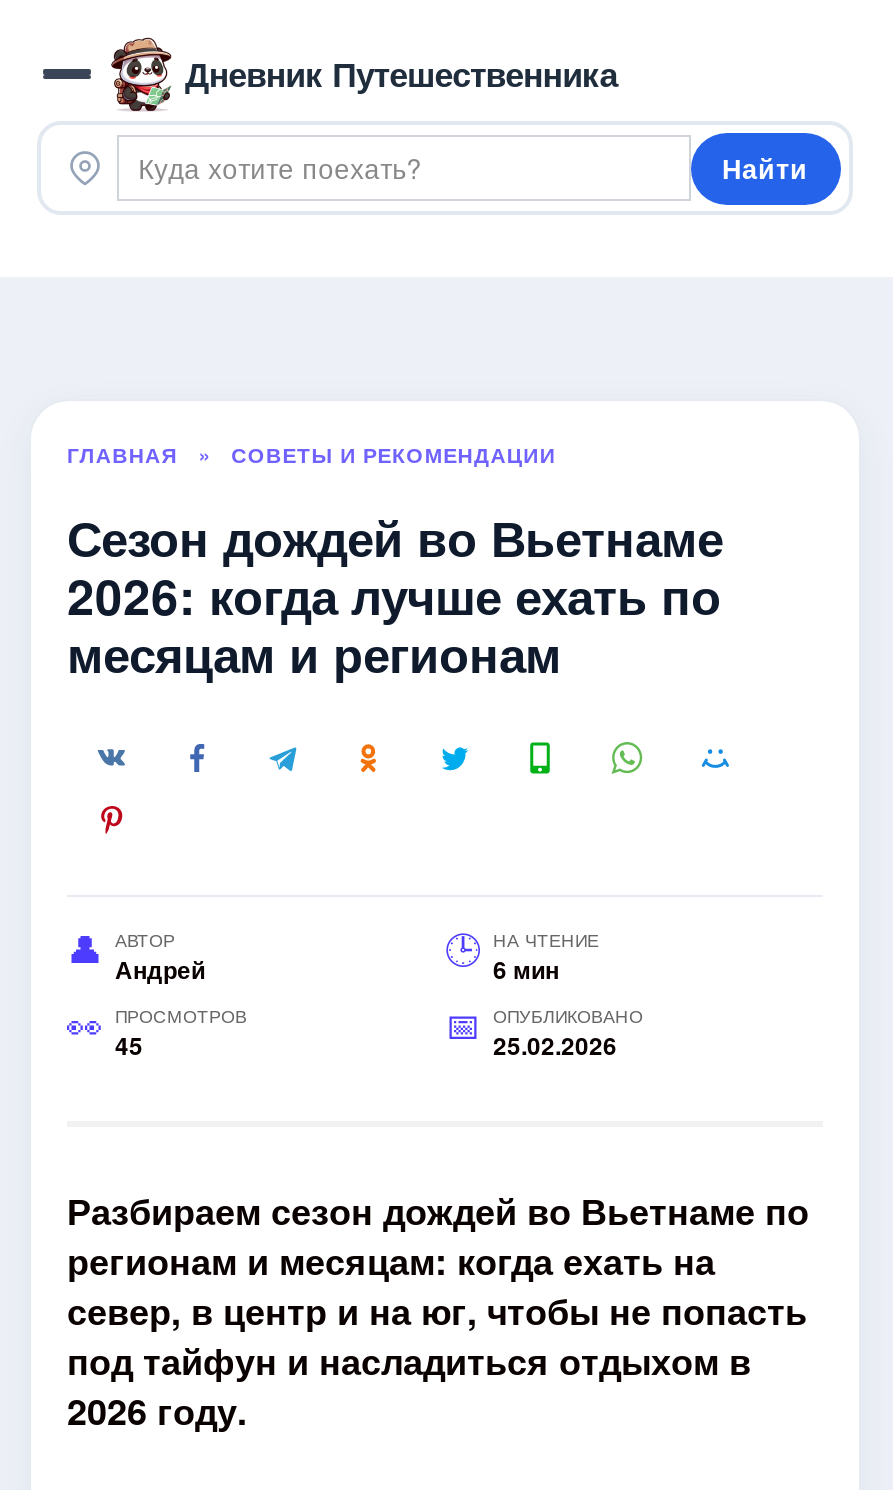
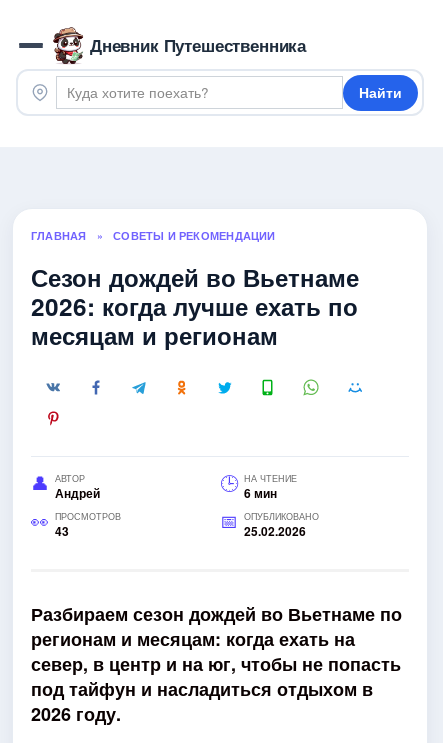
[115,1027,143,1063] 45 -> [55,522,69,540] 43

